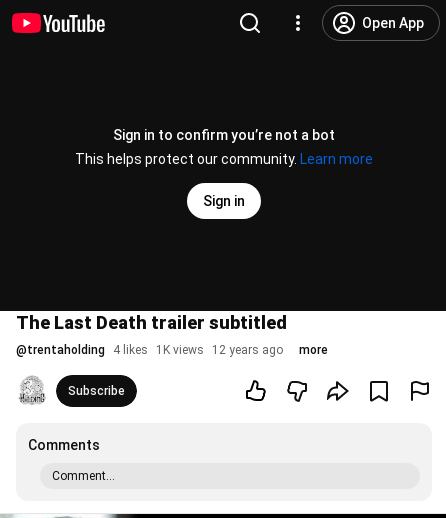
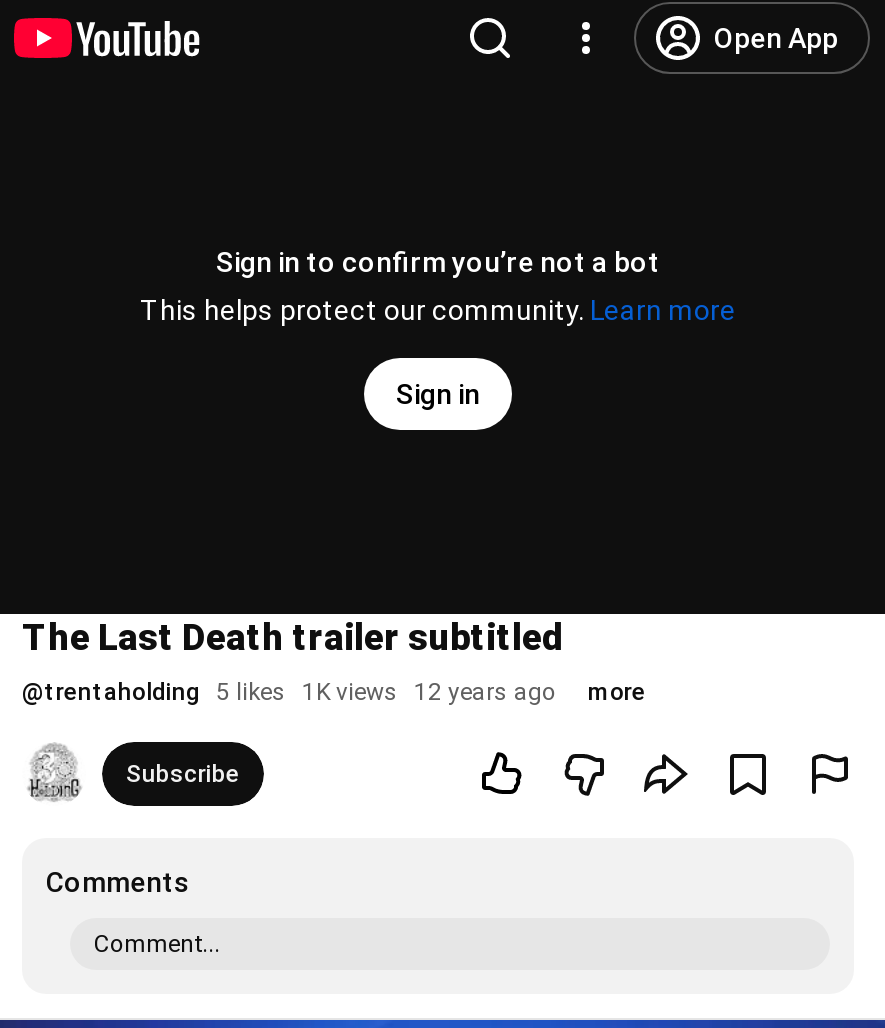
[16,343,283,357] @trentaholding 4 likes 1K views 12 years ago -> [22,678,556,706] @trentaholding 5 likes 1K views 12 years ago

